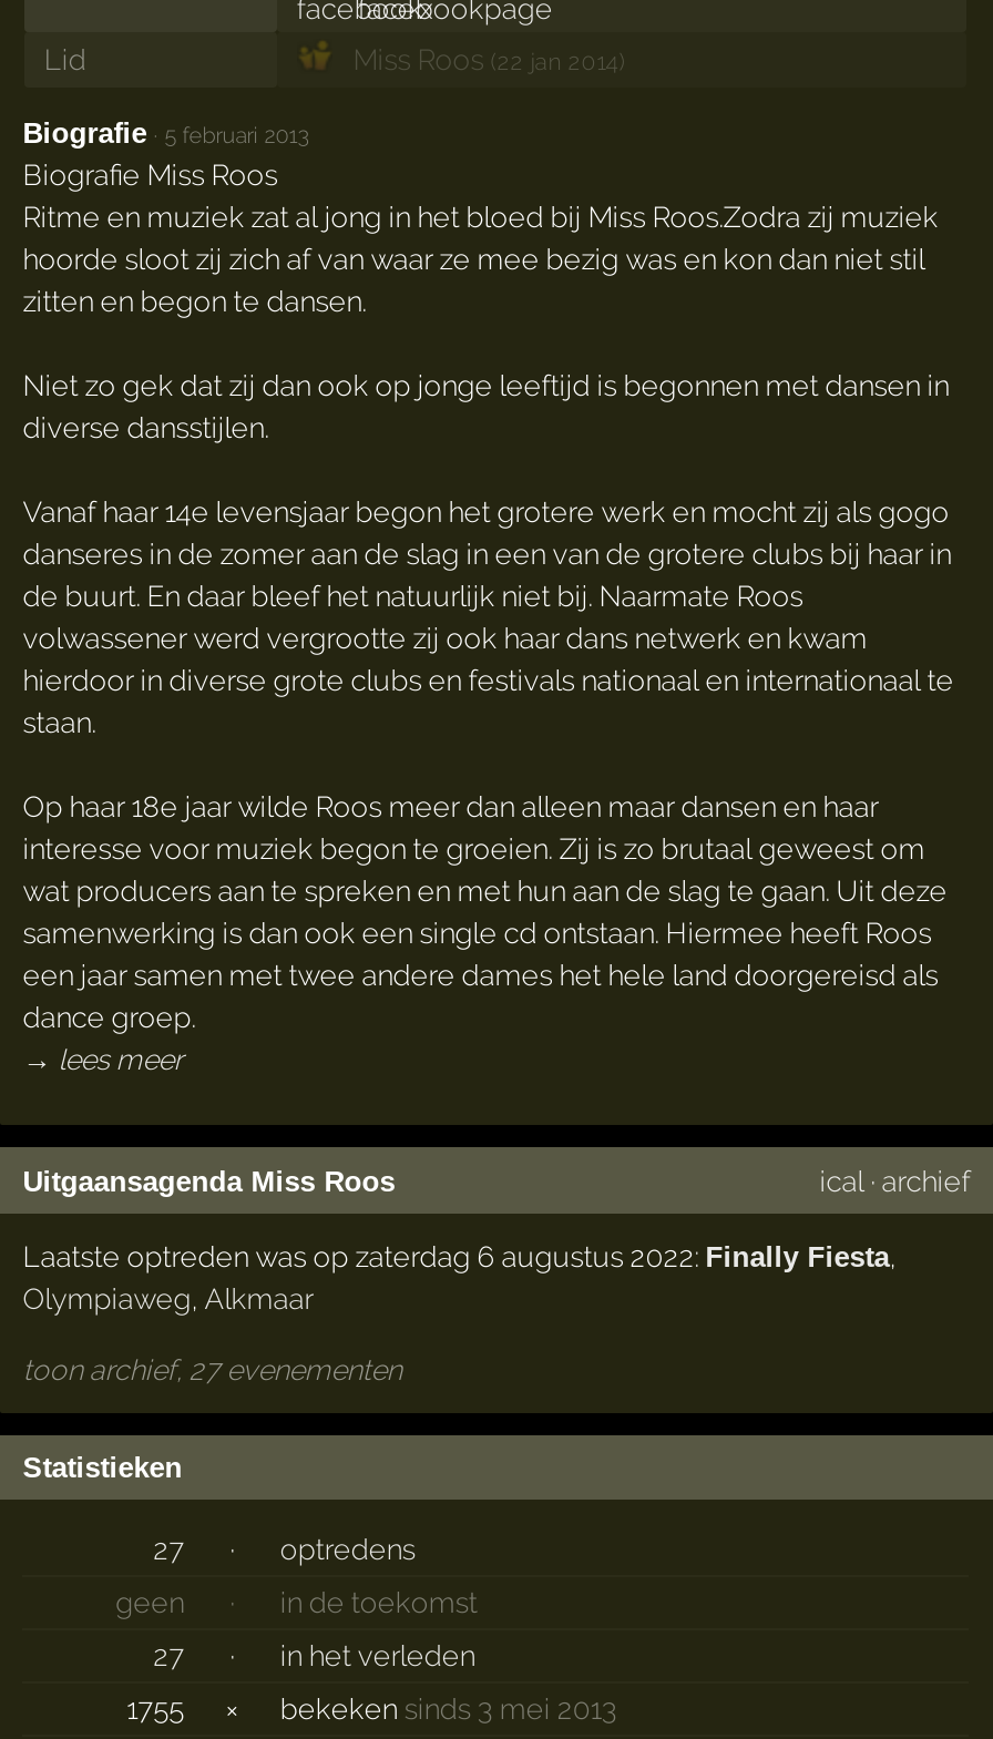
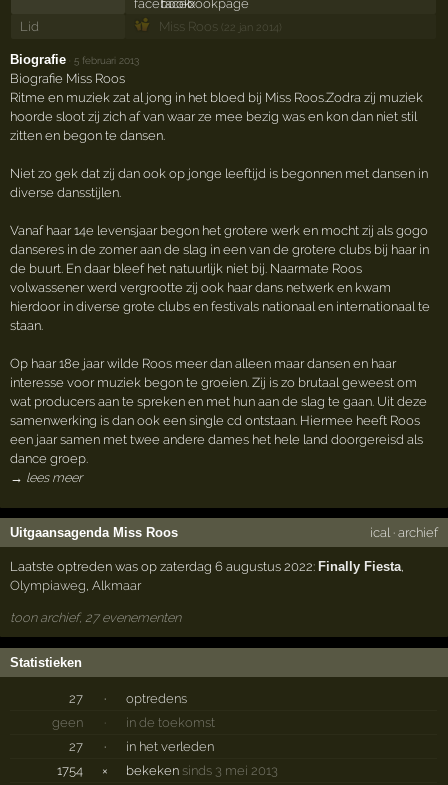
[127,1691,184,1725] 1755 -> [57,763,83,778] 1754

